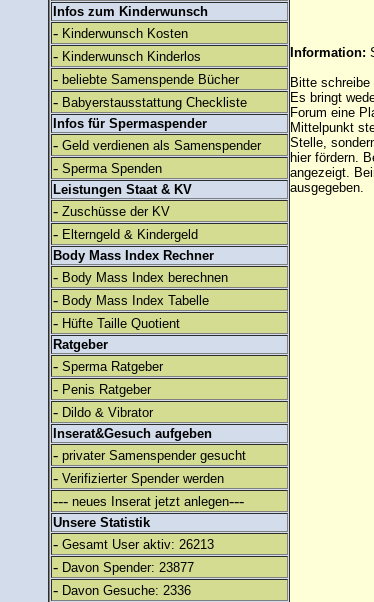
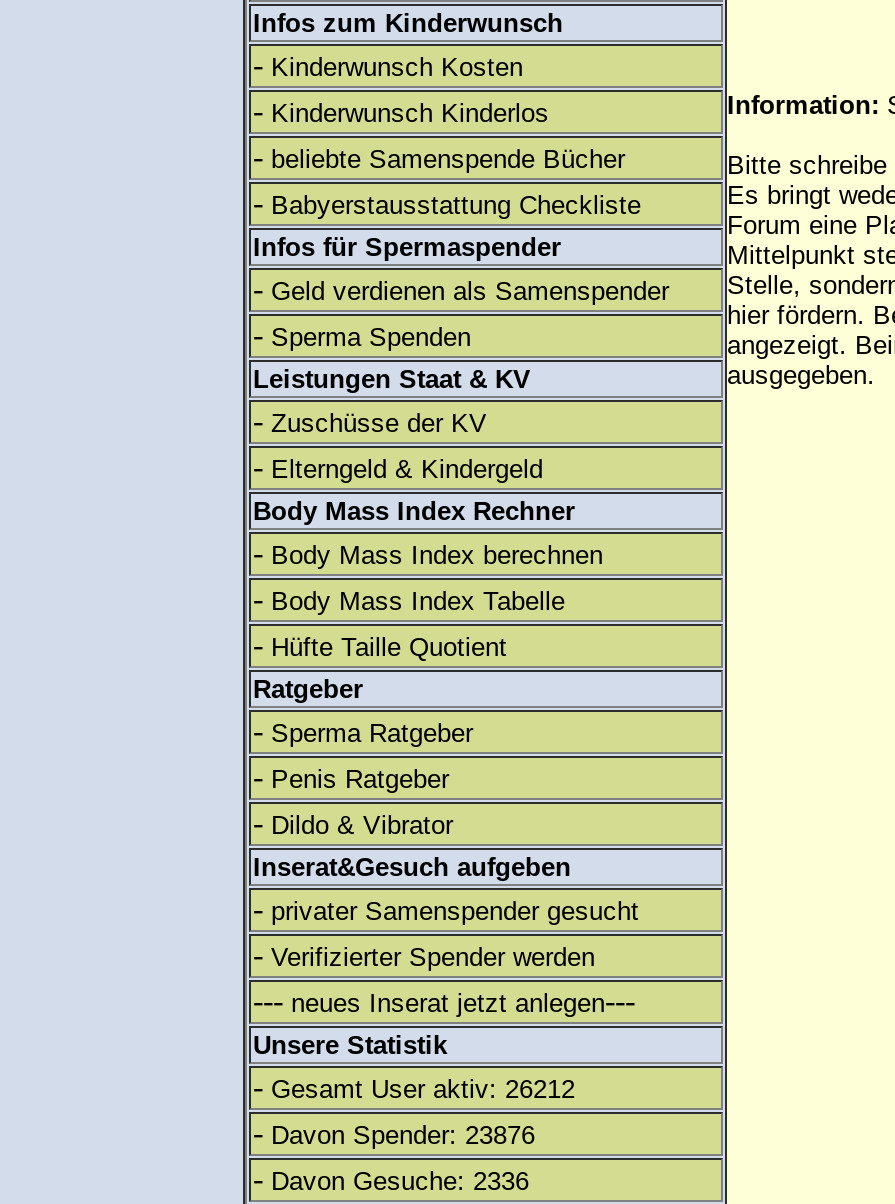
[53,535,214,552] - Gesamt User aktiv: 26213 -> [253,1070,575,1104] - Gesamt User aktiv: 26212
[53,558,194,575] - Davon Spender: 23877 -> [253,1116,535,1150] - Davon Spender: 23876

